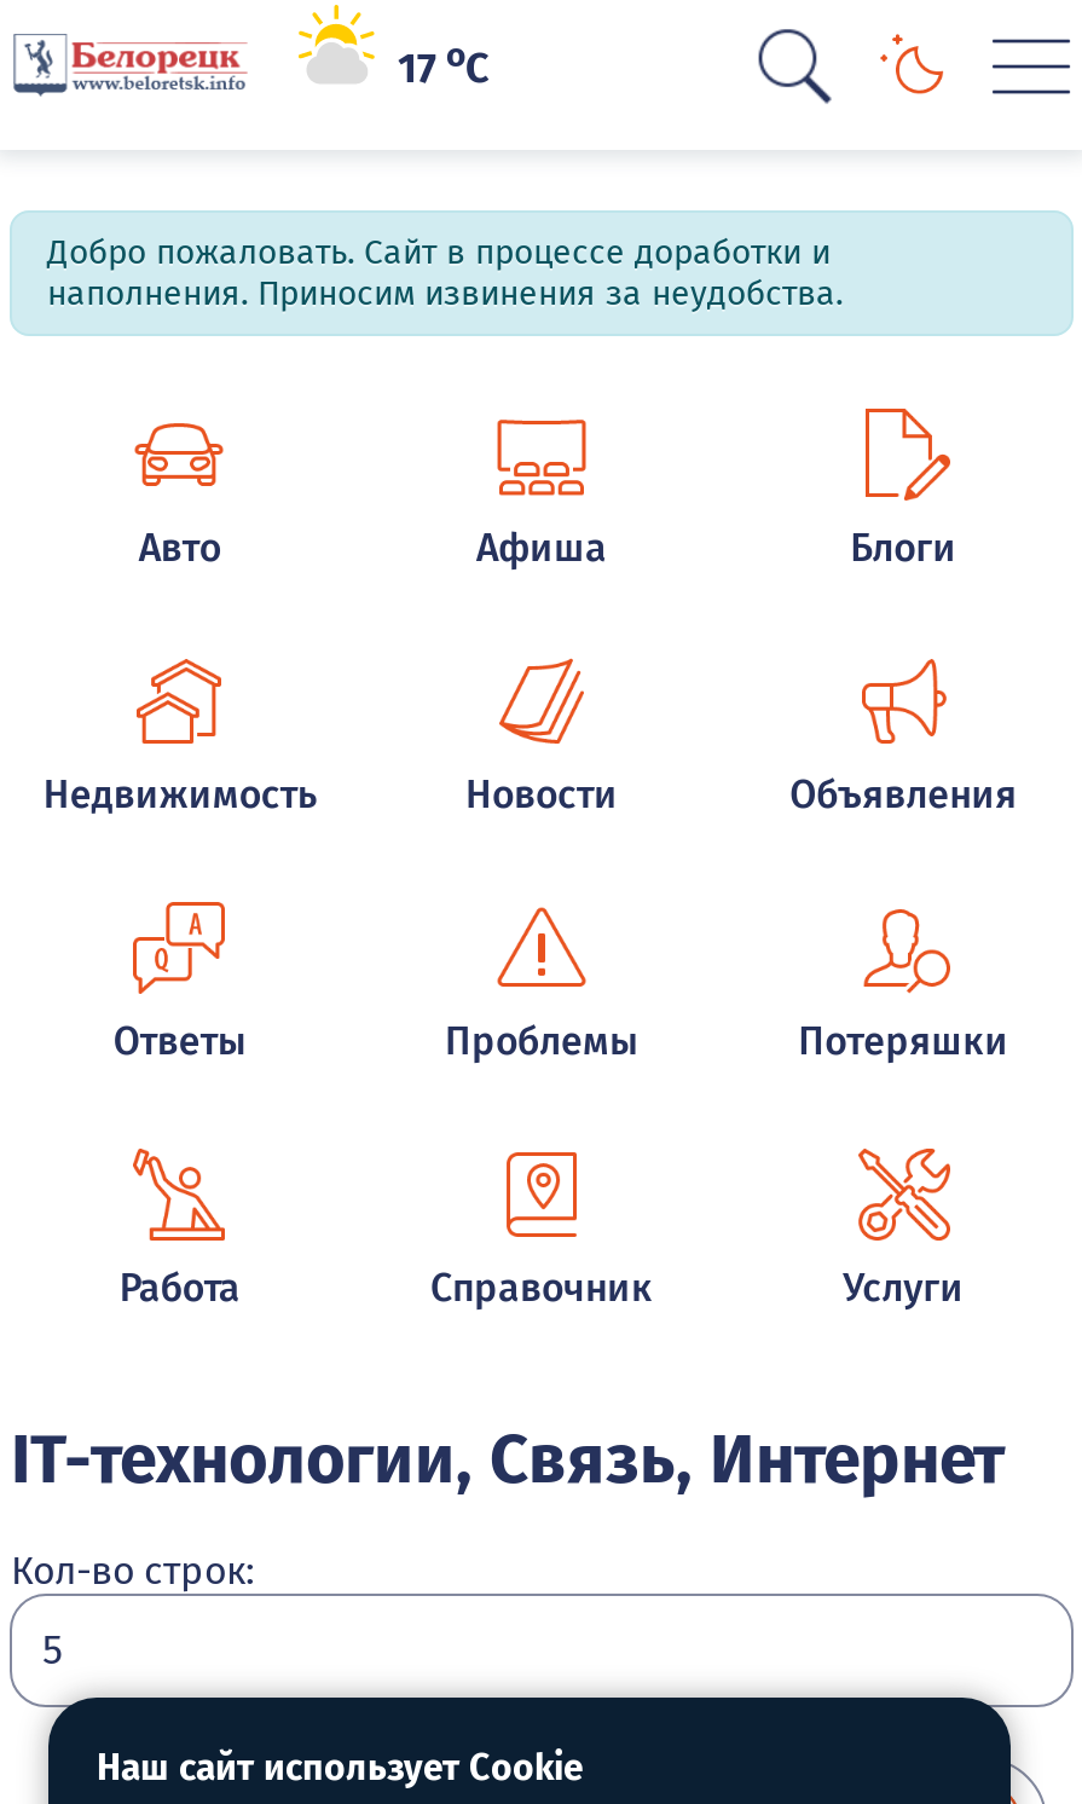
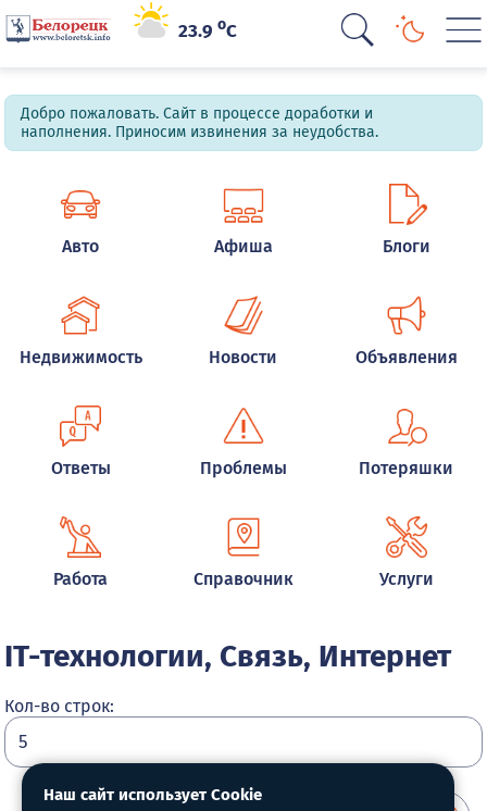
[398,36,490,95] 17 oC -> [179,16,238,43] 23.9 oC

